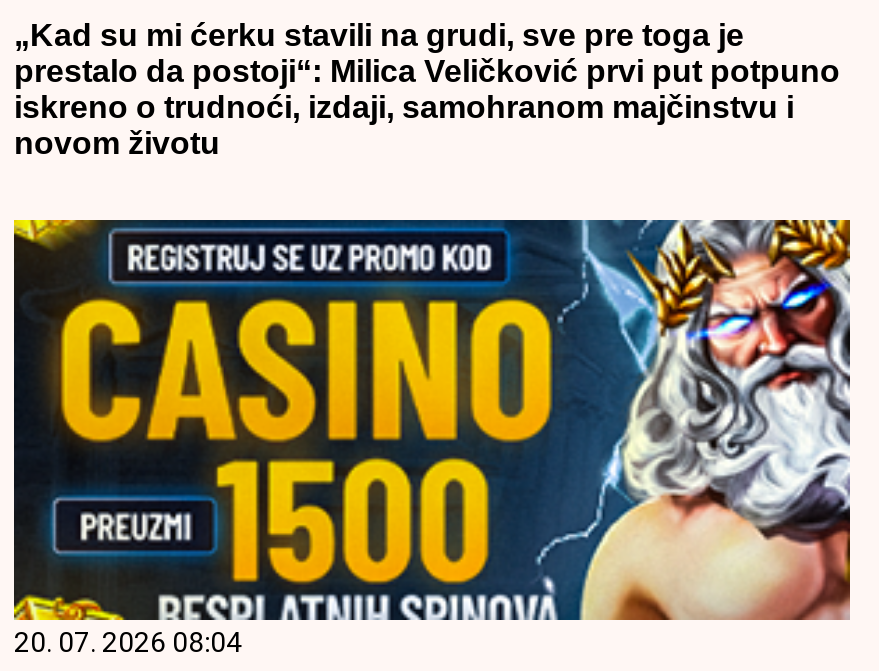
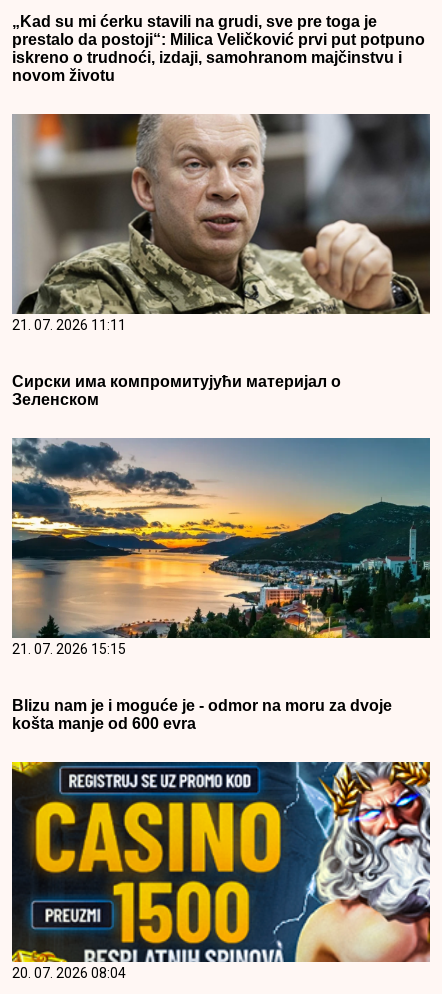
none -> [11,437,431,732] [image] | 21. 07. 2026 15:15 | Blizu nam je i moguće je - odmor na moru za dvoje | košta manje od 600 evra
none -> [12,113,431,408] [image] | 21. 07. 2026 11:11 | Сирски има компромитујући материјал о | Зеленском

